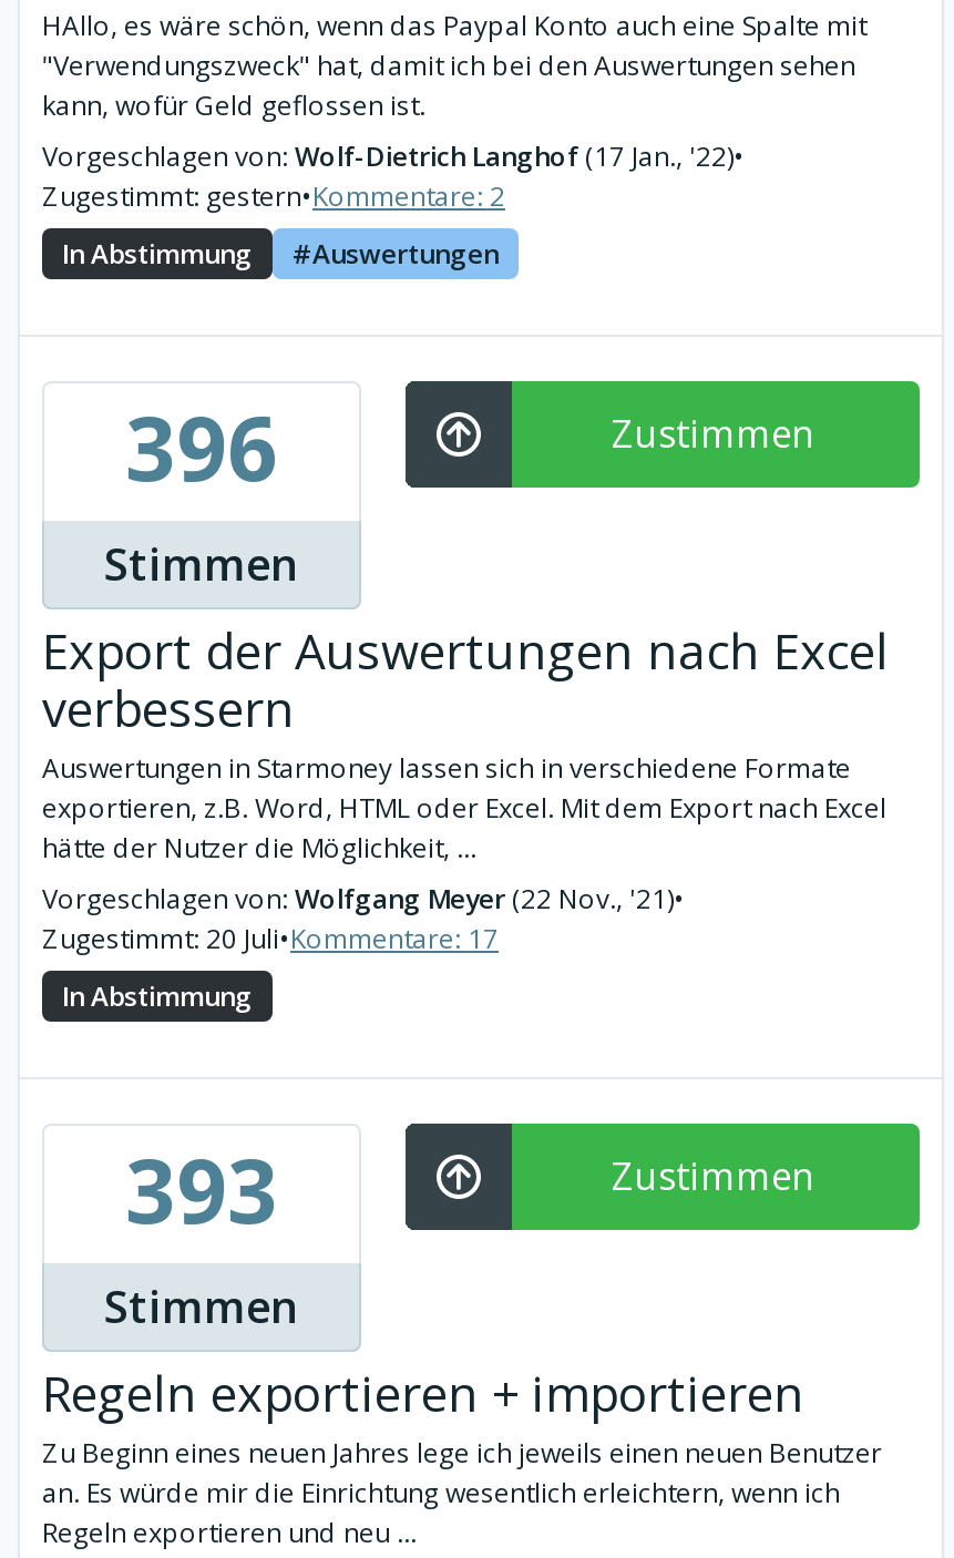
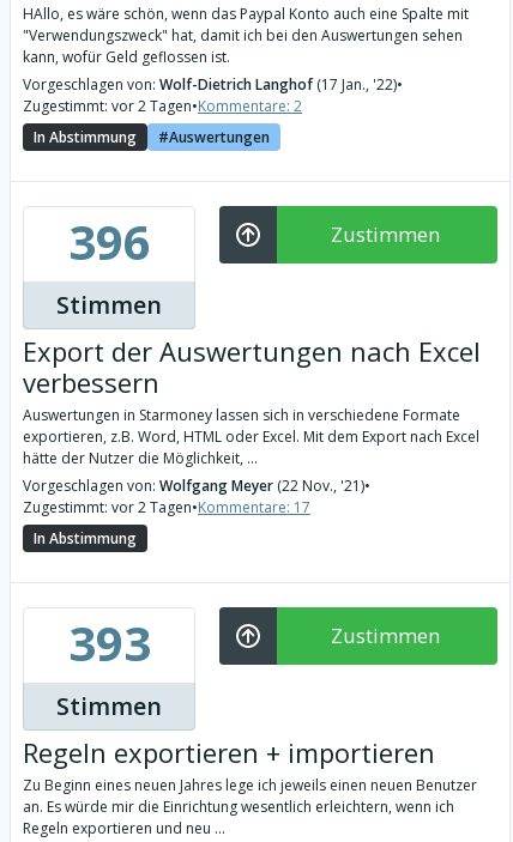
[42,177,505,215] Zugestimmt: gestern•Kommentare: 2 -> [23,96,302,116] Zugestimmt: vor 2 Tagen•Kommentare: 2
[42,920,499,957] Zugestimmt: 20 Juli•Kommentare: 17 -> [23,497,310,517] Zugestimmt: vor 2 Tagen•Kommentare: 17

